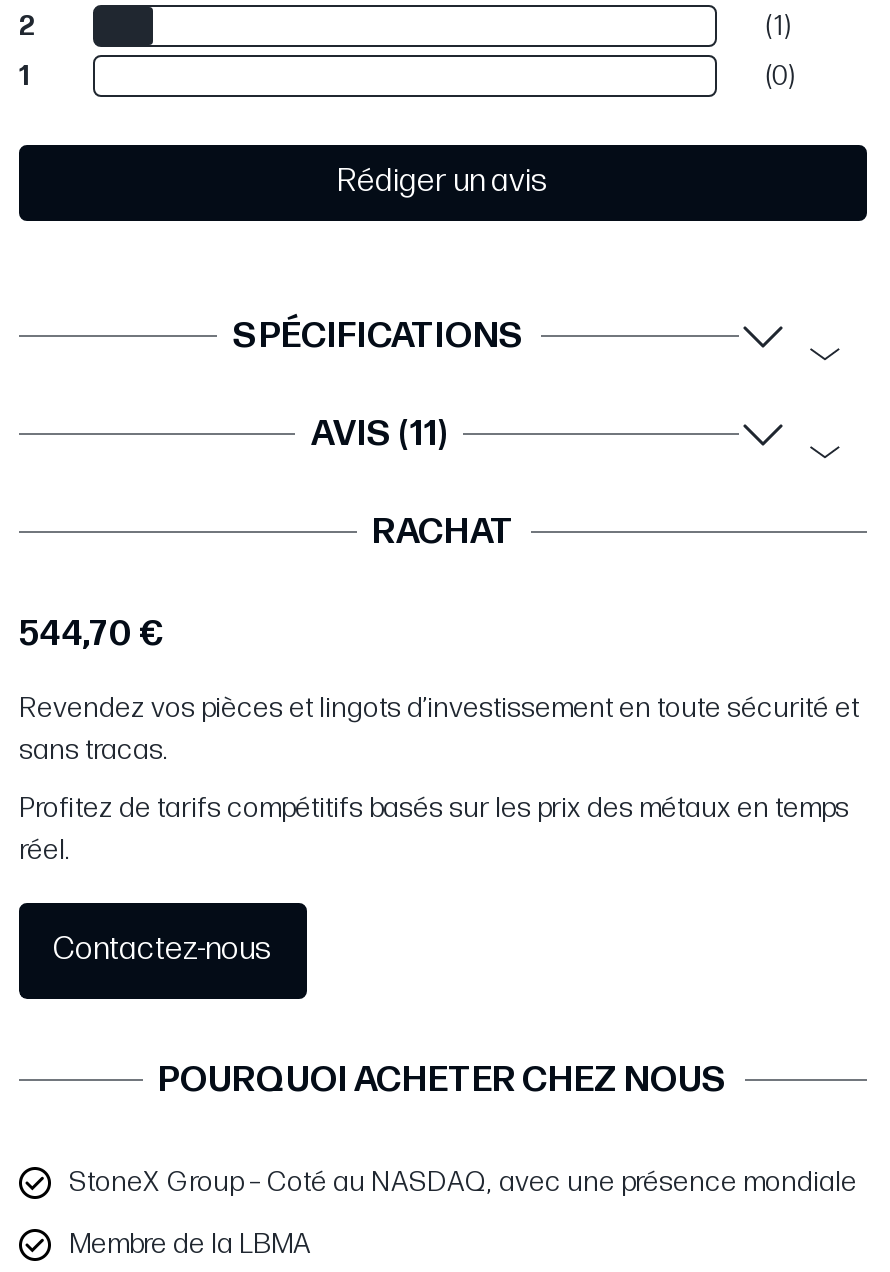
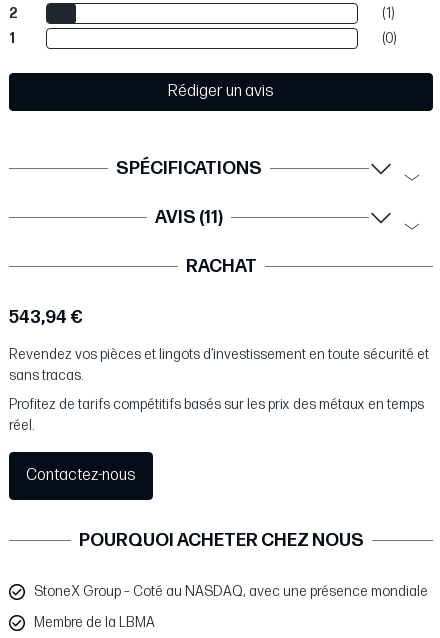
[19,613,165,655] 544,70 € -> [9,307,83,328] 543,94 €

